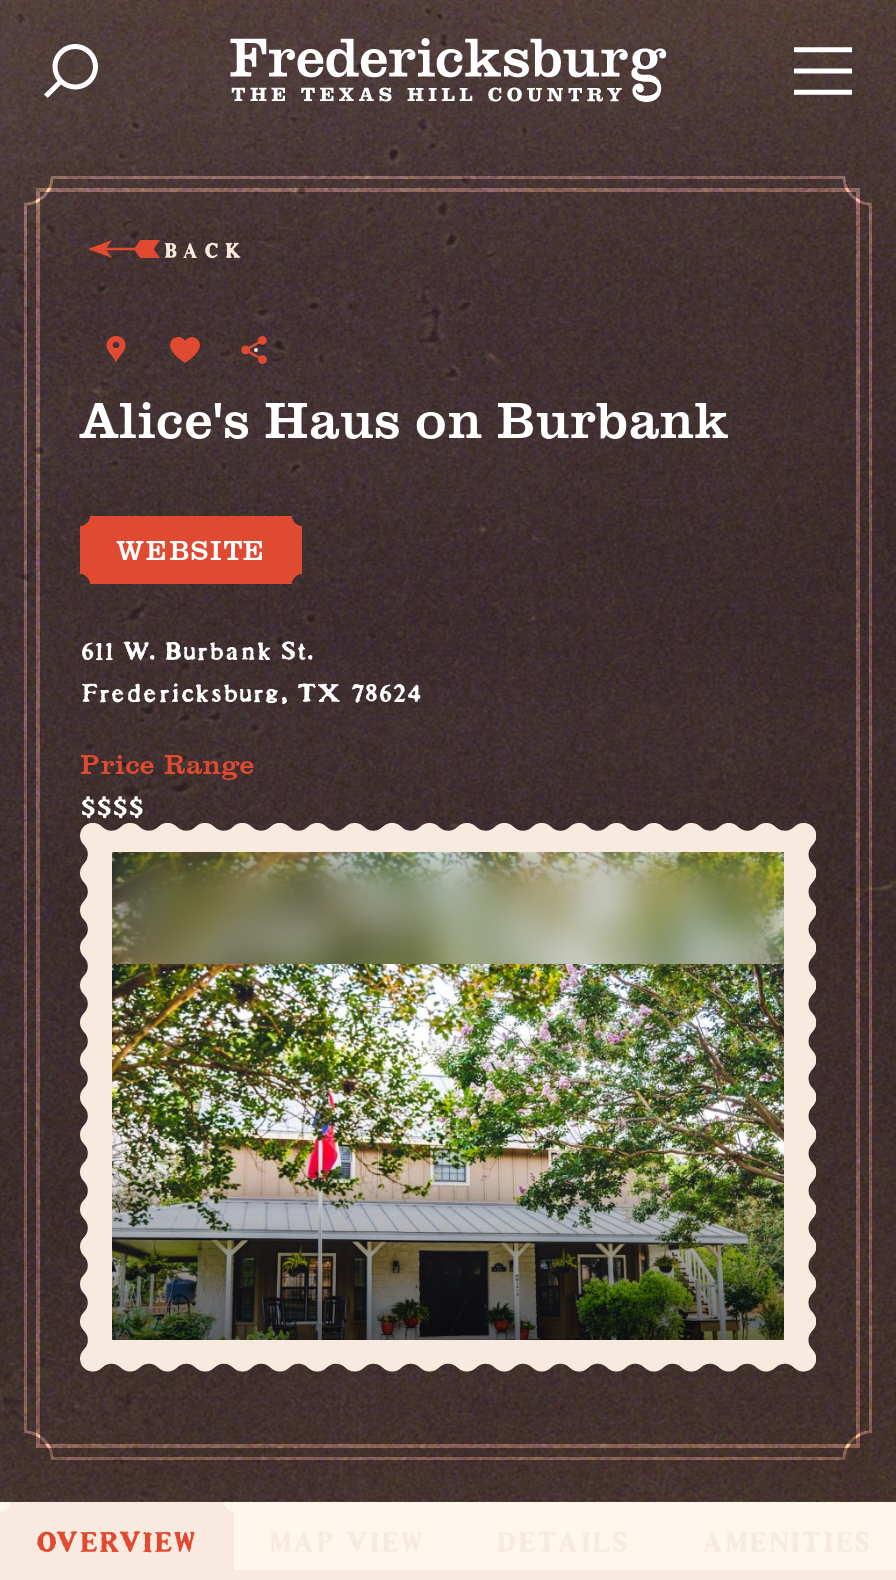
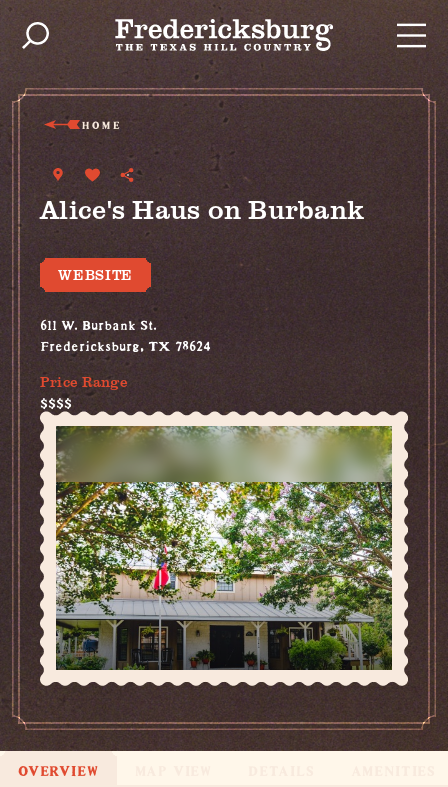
[160,236,243,262] BACK -> [80,118,122,131] HOME

